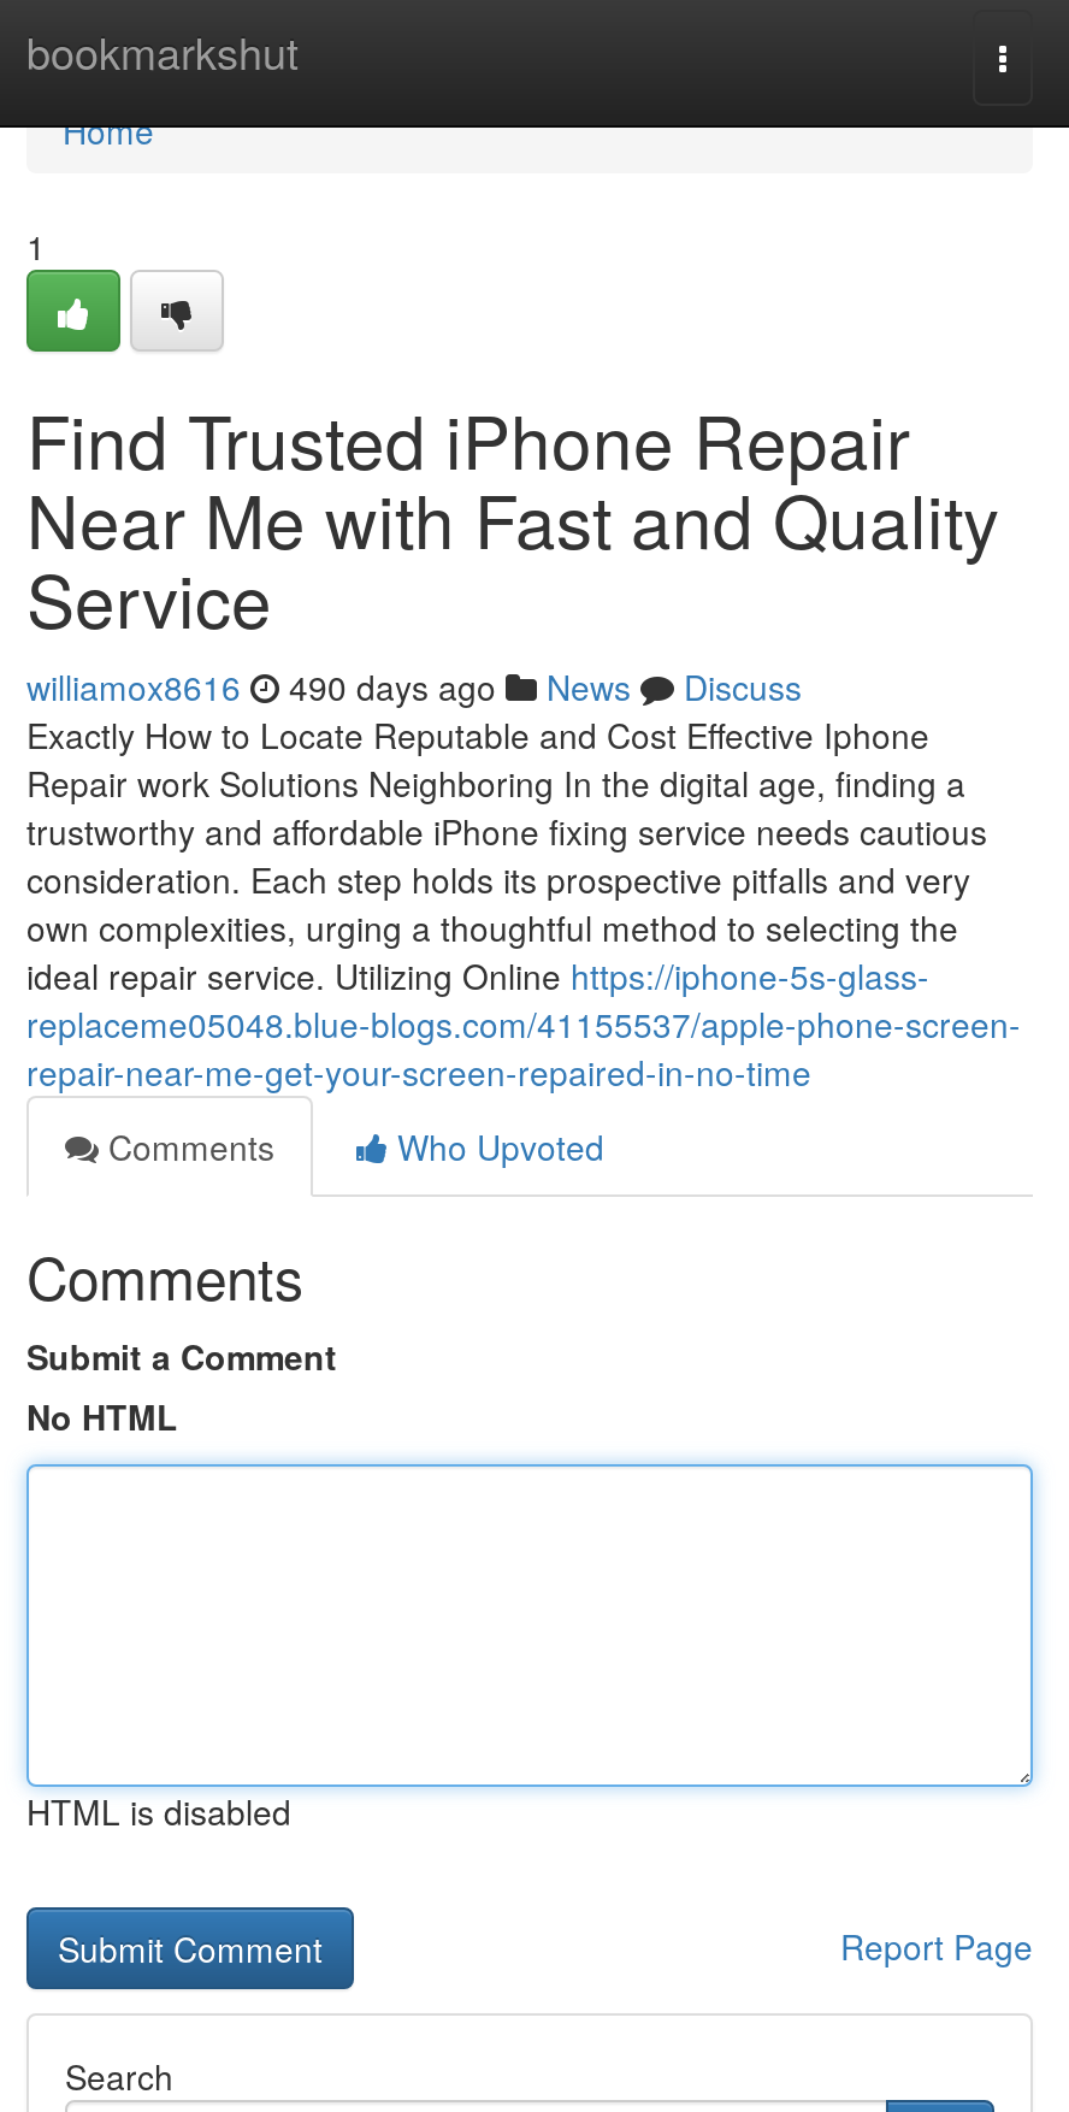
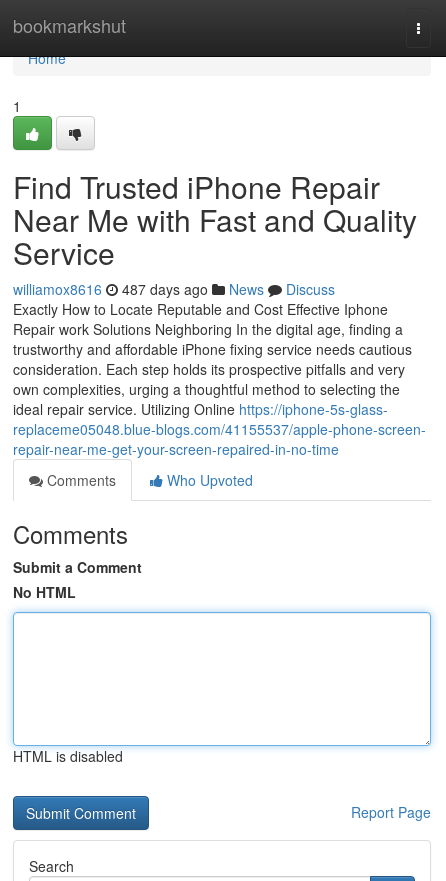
[26,662,802,710] williamox8616 490 days ago News Discuss -> [13,279,335,299] williamox8616 487 days ago News Discuss

